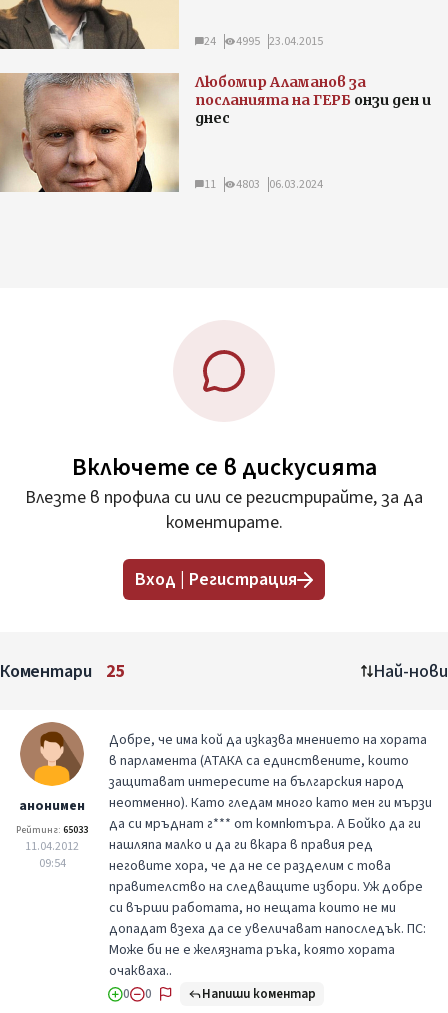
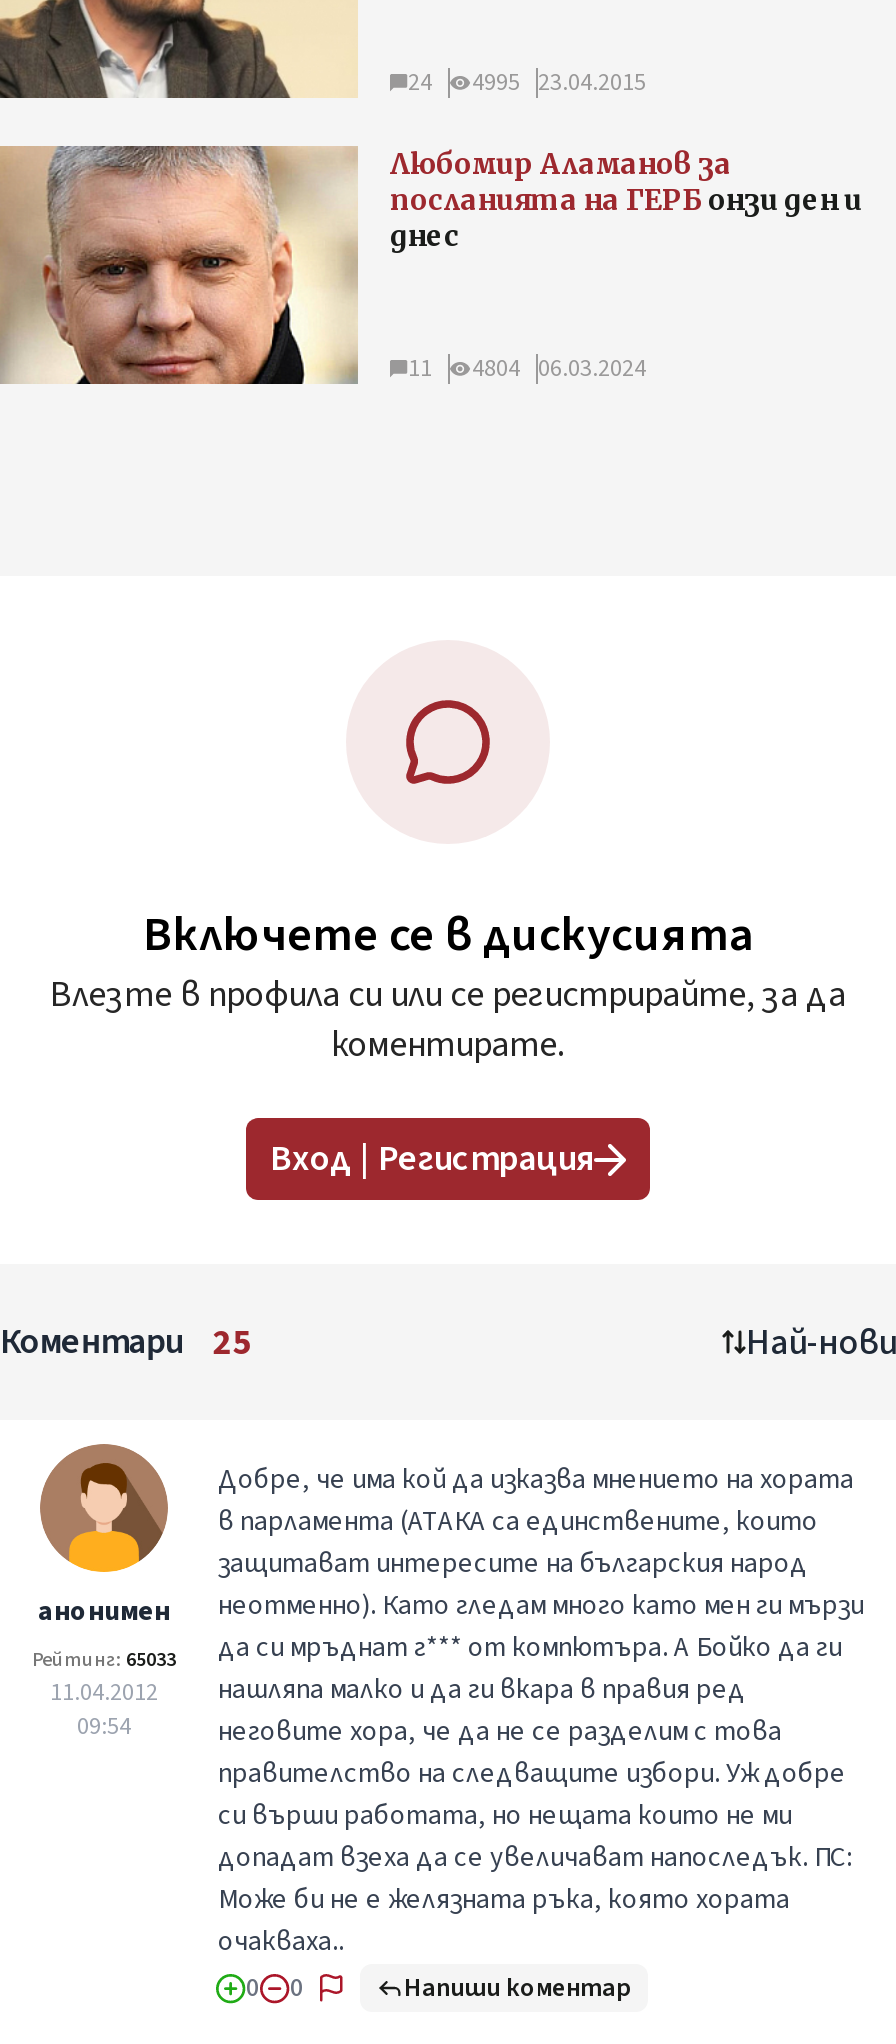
[204,176,323,193] 11 4803 06.03.2024 -> [408,352,646,386] 11 4804 06.03.2024

